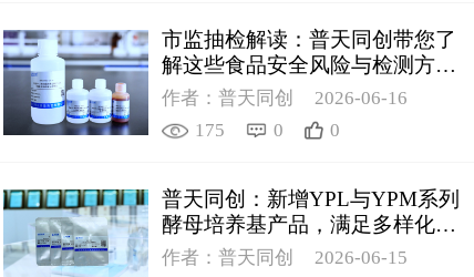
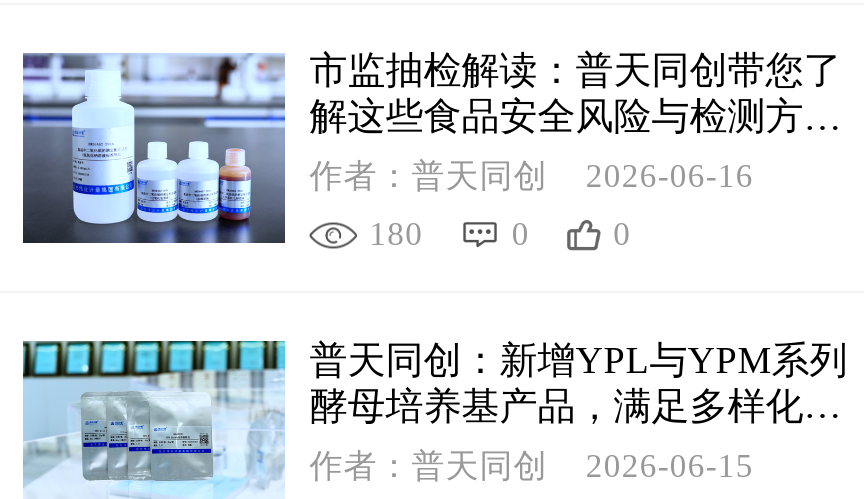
[195,119,225,140] 175 -> [369,214,423,252] 180

